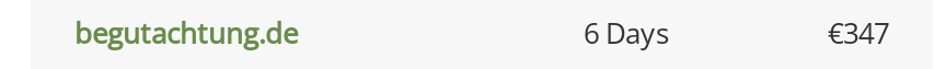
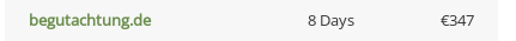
[584,13,669,53] 6 Days -> [307,9,354,30] 8 Days

